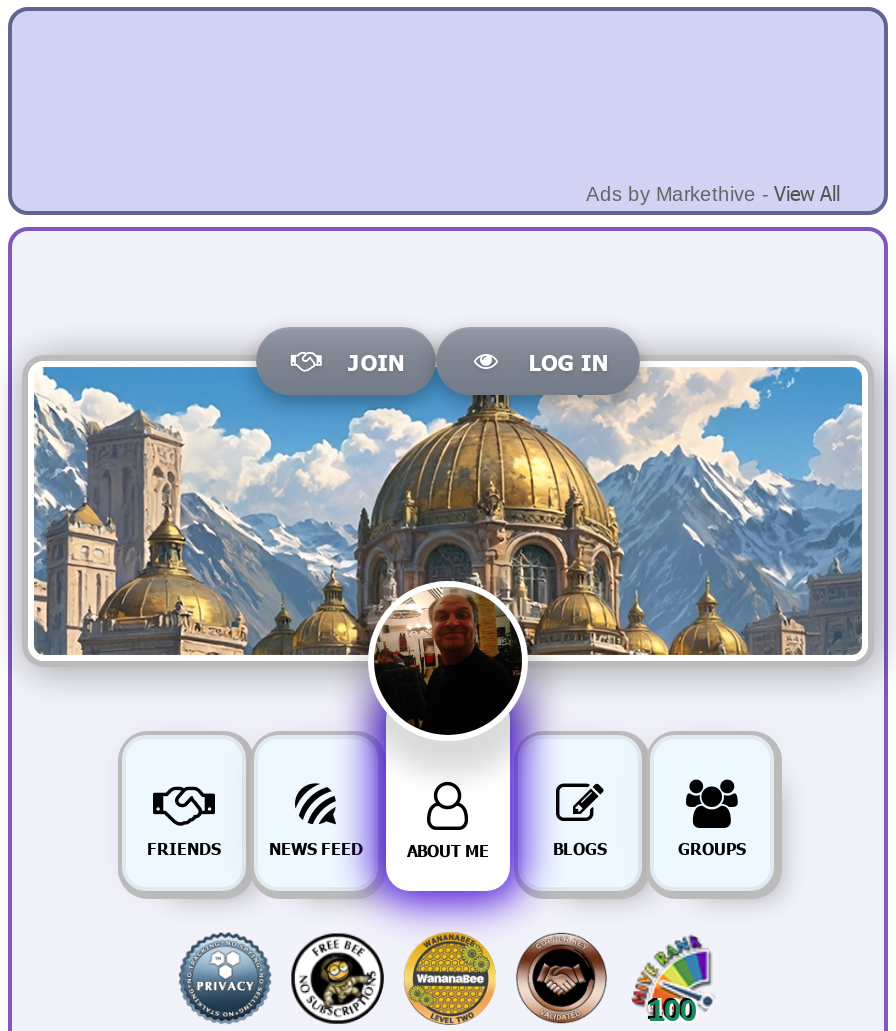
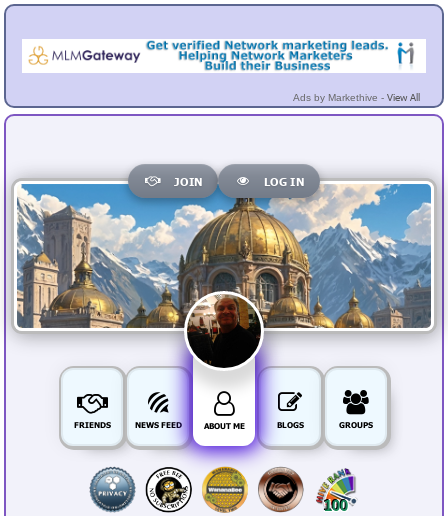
none -> [22,39,426,73] [image]

